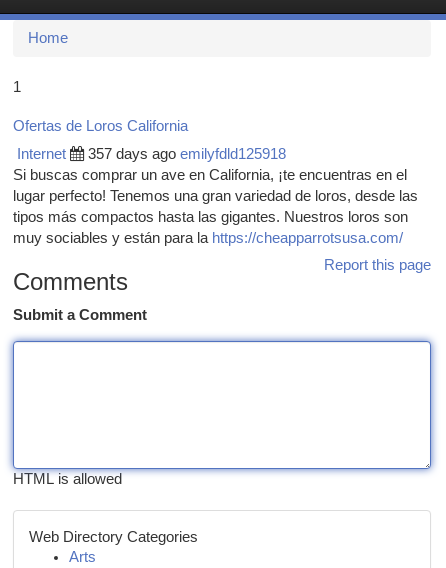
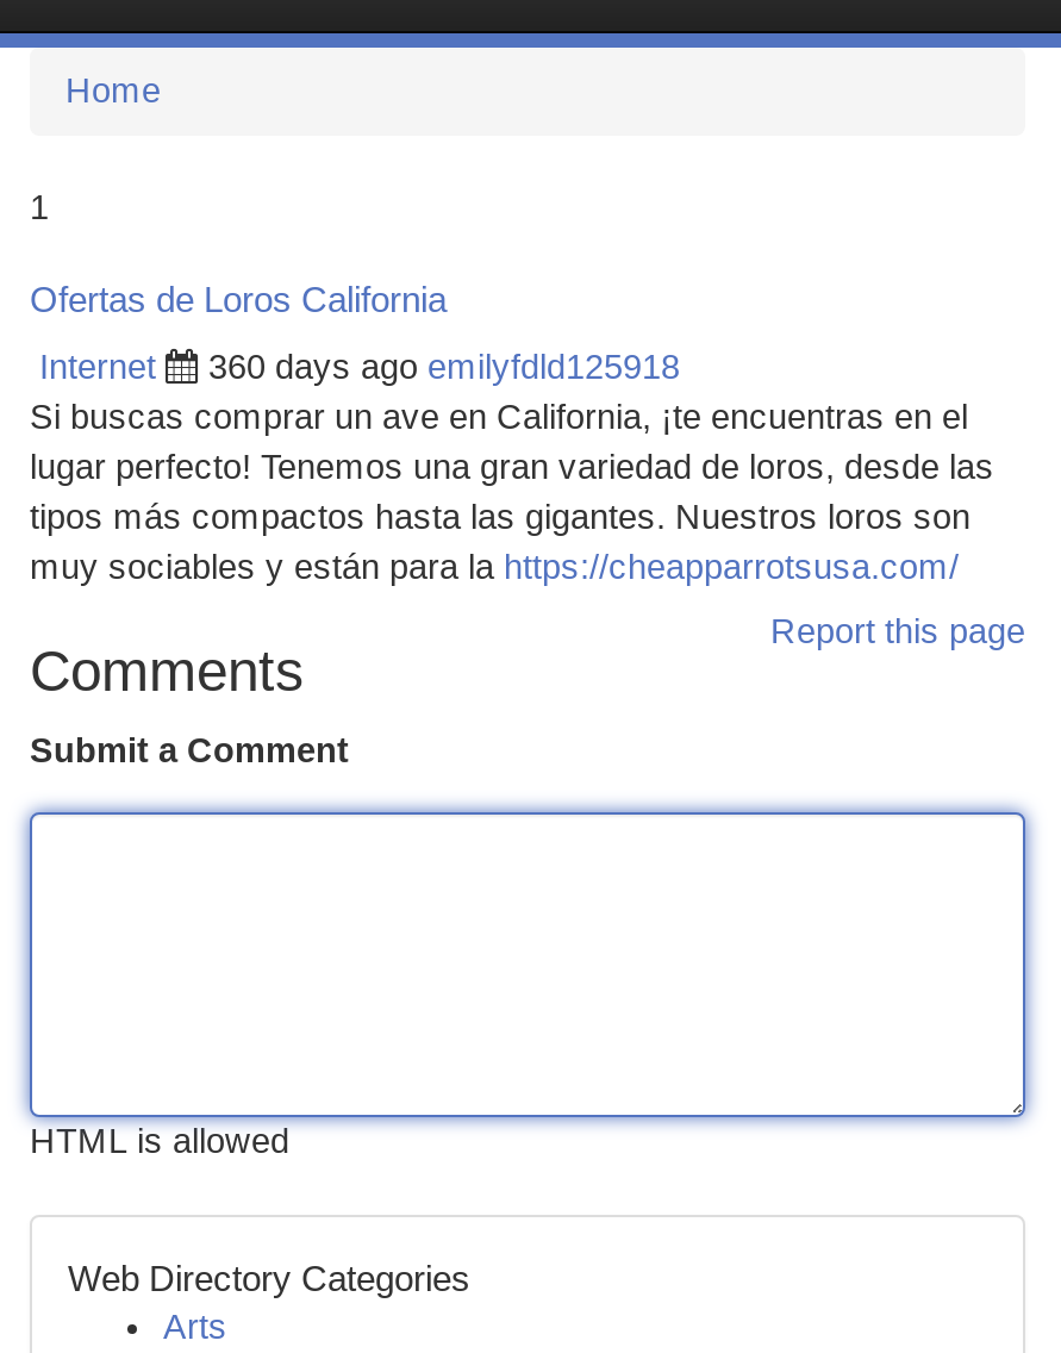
[88,146,286,162] 357 days ago emilyfdld125918 -> [208,348,680,386] 360 days ago emilyfdld125918

